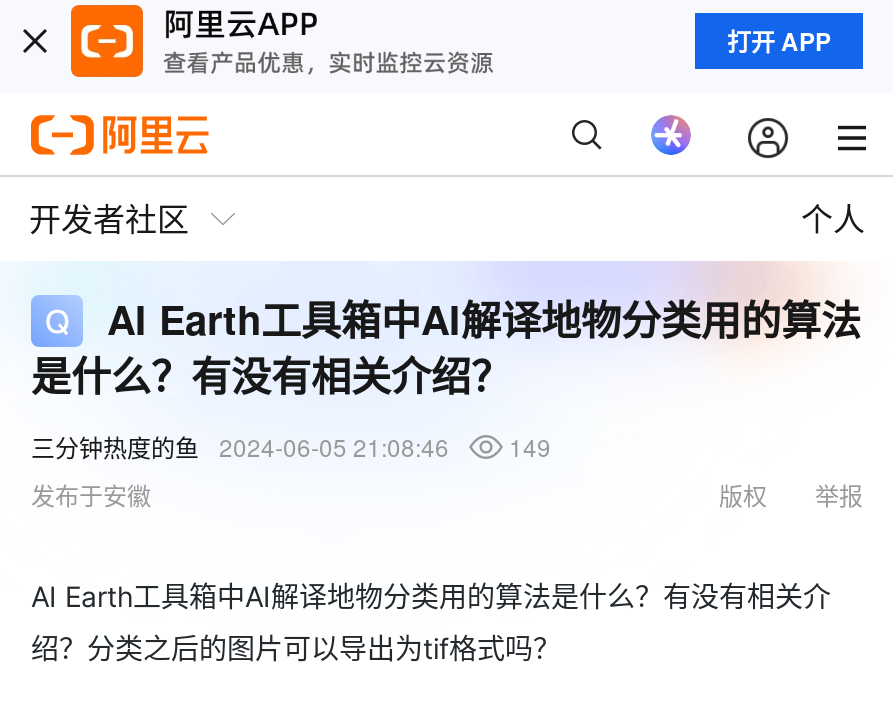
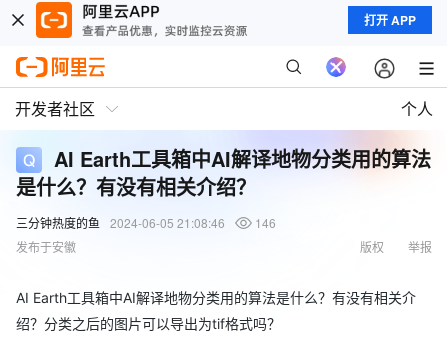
[31,429,551,463] 三分钟热度的鱼 2024-06-05 21:08:46 149 -> [16,214,276,231] 三分钟热度的鱼 2024-06-05 21:08:46 146

